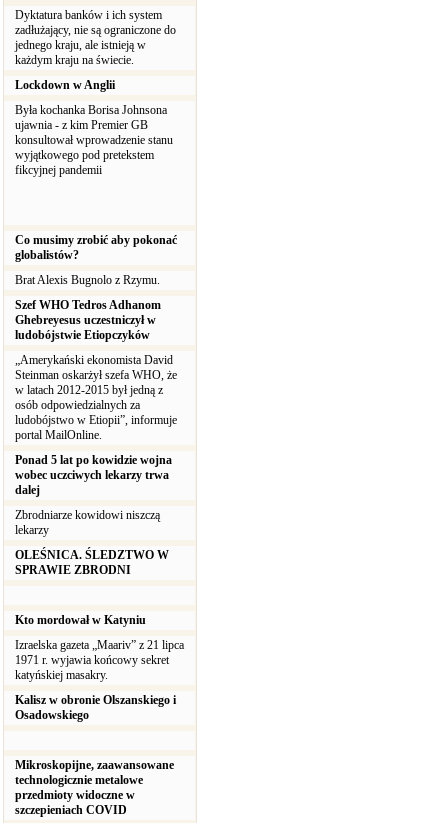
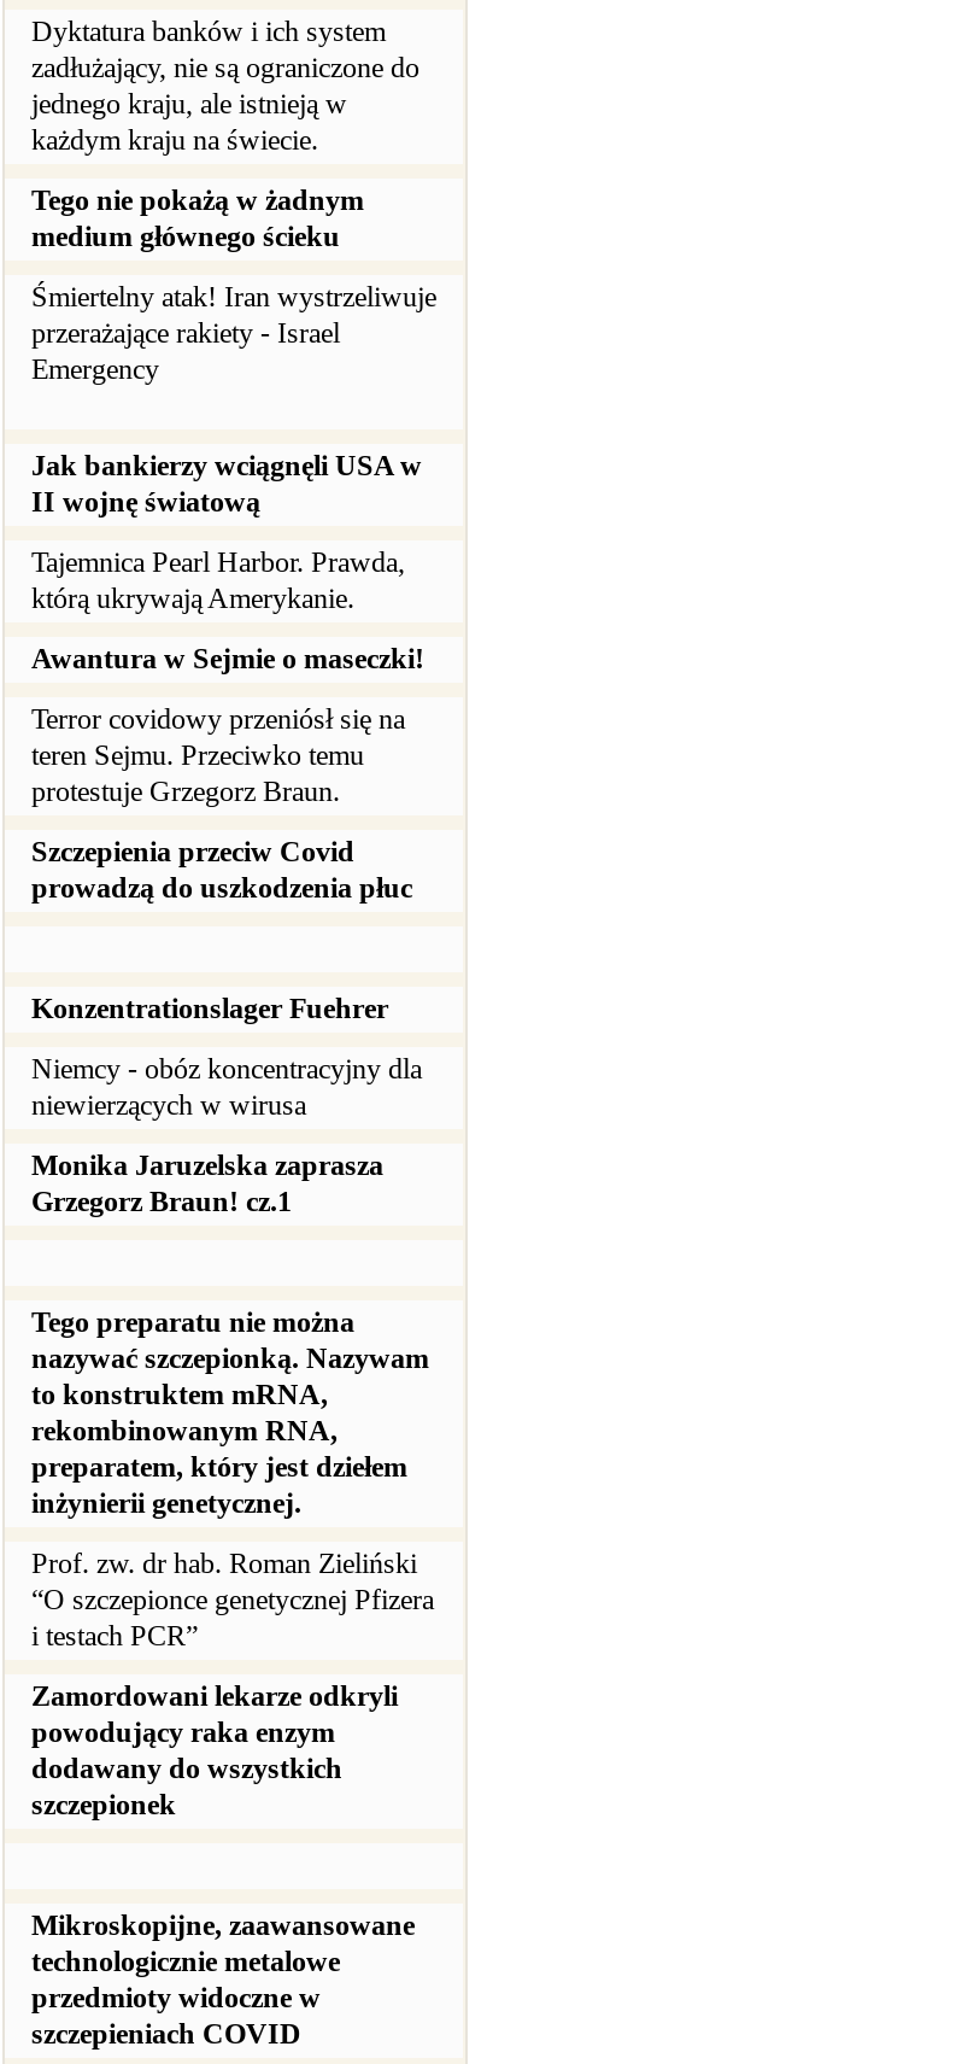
[15,78,173,177] Lockdown w Anglii | Była kochanka Borisa Johnsona | ujawnia - z kim Premier GB | konsultował wprowadzenie stanu | wyjątkowego pod pretekstem | fikcyjnej pandemii -> [31,183,436,905] Tego nie pokażą w żadnym | medium głównego ścieku | Śmiertelny atak! Iran wystrzeliwuje | przerażające rakiety - Israel | Emergency | Jak bankierzy wciągnęli USA w | II wojnę światową | Tajemnica Pearl Harbor. Prawda, | którą ukrywają Amerykanie. | Awantura w Sejmie o maseczki! | Terror covidowy przeniósł się na | teren Sejmu. Przeciwko temu | protestuje Grzegorz Braun. | Szczepienia przeciw Covid | prowadzą do uszkodzenia płuc
[15,233,177,577] Co musimy zrobić aby pokonać | globalistów? | Brat Alexis Bugnolo z Rzymu. | Szef WHO Tedros Adhanom | Ghebreyesus uczestniczył w | ludobójstwie Etiopczyków | „Amerykański ekonomista David | Steinman oskarżył szefa WHO, że | w latach 2012-2015 był jedną z | osób odpowiedzialnych za | ludobójstwo w Etiopii”, informuje | portal MailOnline. | Ponad 5 lat po kowidzie wojna | wobec uczciwych lekarzy trwa | dalej | Zbrodniarze kowidowi niszczą | lekarzy | OLEŚNICA. ŚLEDZTWO W | SPRAWIE ZBRODNI -> [31,992,422,1218] Konzentrationslager Fuehrer | Niemcy - obóz koncentracyjny dla | niewierzących w wirusa | Monika Jaruzelska zaprasza | Grzegorz Braun! cz.1
[15,613,184,722] Kto mordował w Katyniu | Izraelska gazeta „Maariv” z 21 lipca | 1971 r. wyjawia końcowy sekret | katyńskiej masakry. | Kalisz w obronie Olszanskiego i | Osadowskiego -> [31,1305,434,1822] Tego preparatu nie można | nazywać szczepionką. Nazywam | to konstruktem mRNA, | rekombinowanym RNA, | preparatem, który jest dziełem | inżynierii genetycznej. | Prof. zw. dr hab. Roman Zieliński | “O szczepionce genetycznej Pfizera | i testach PCR” | Zamordowani lekarze odkryli | powodujący raka enzym | dodawany do wszystkich | szczepionek

